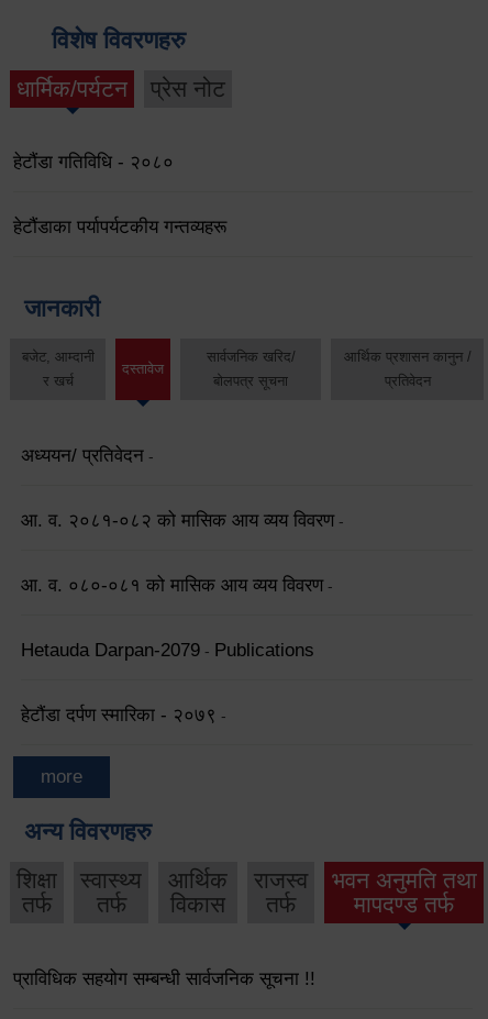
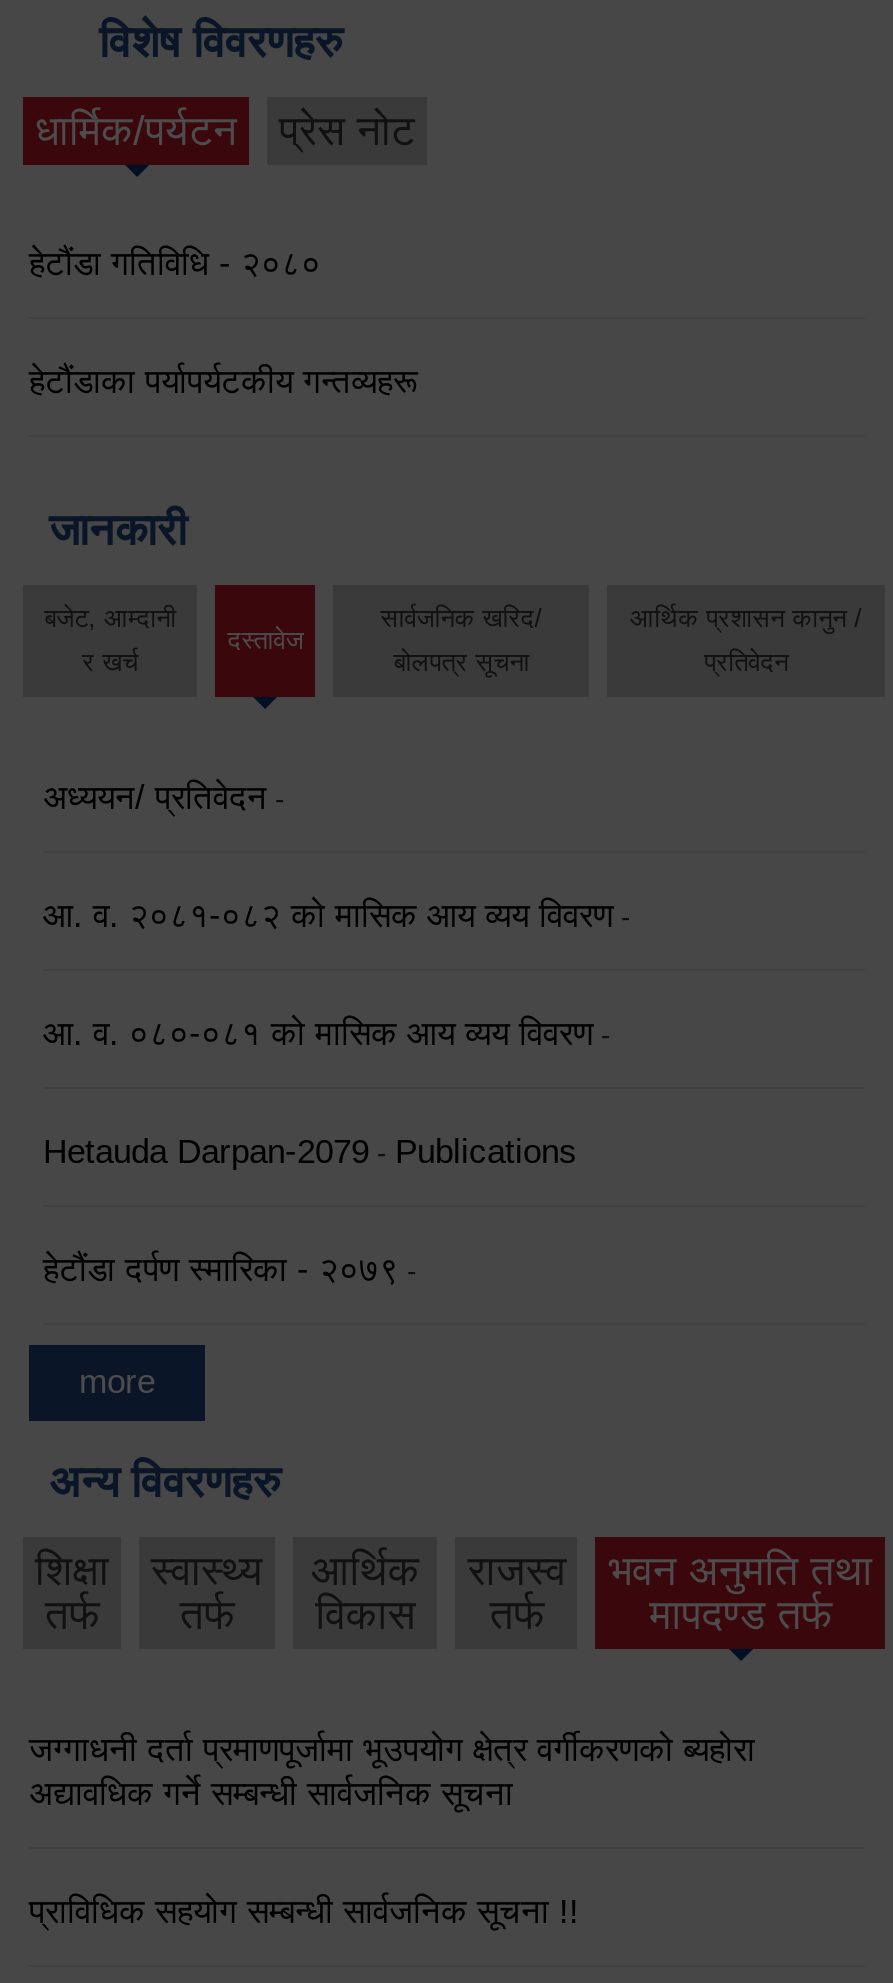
none -> [29,1730,755,1812] जग्गाधनी दर्ता प्रमाणपूर्जामा भूउपयोग क्षेत्र वर्गीकरणको ब्यहोरा | अद्यावधिक गर्ने सम्बन्धी सार्वजनिक सूचना

